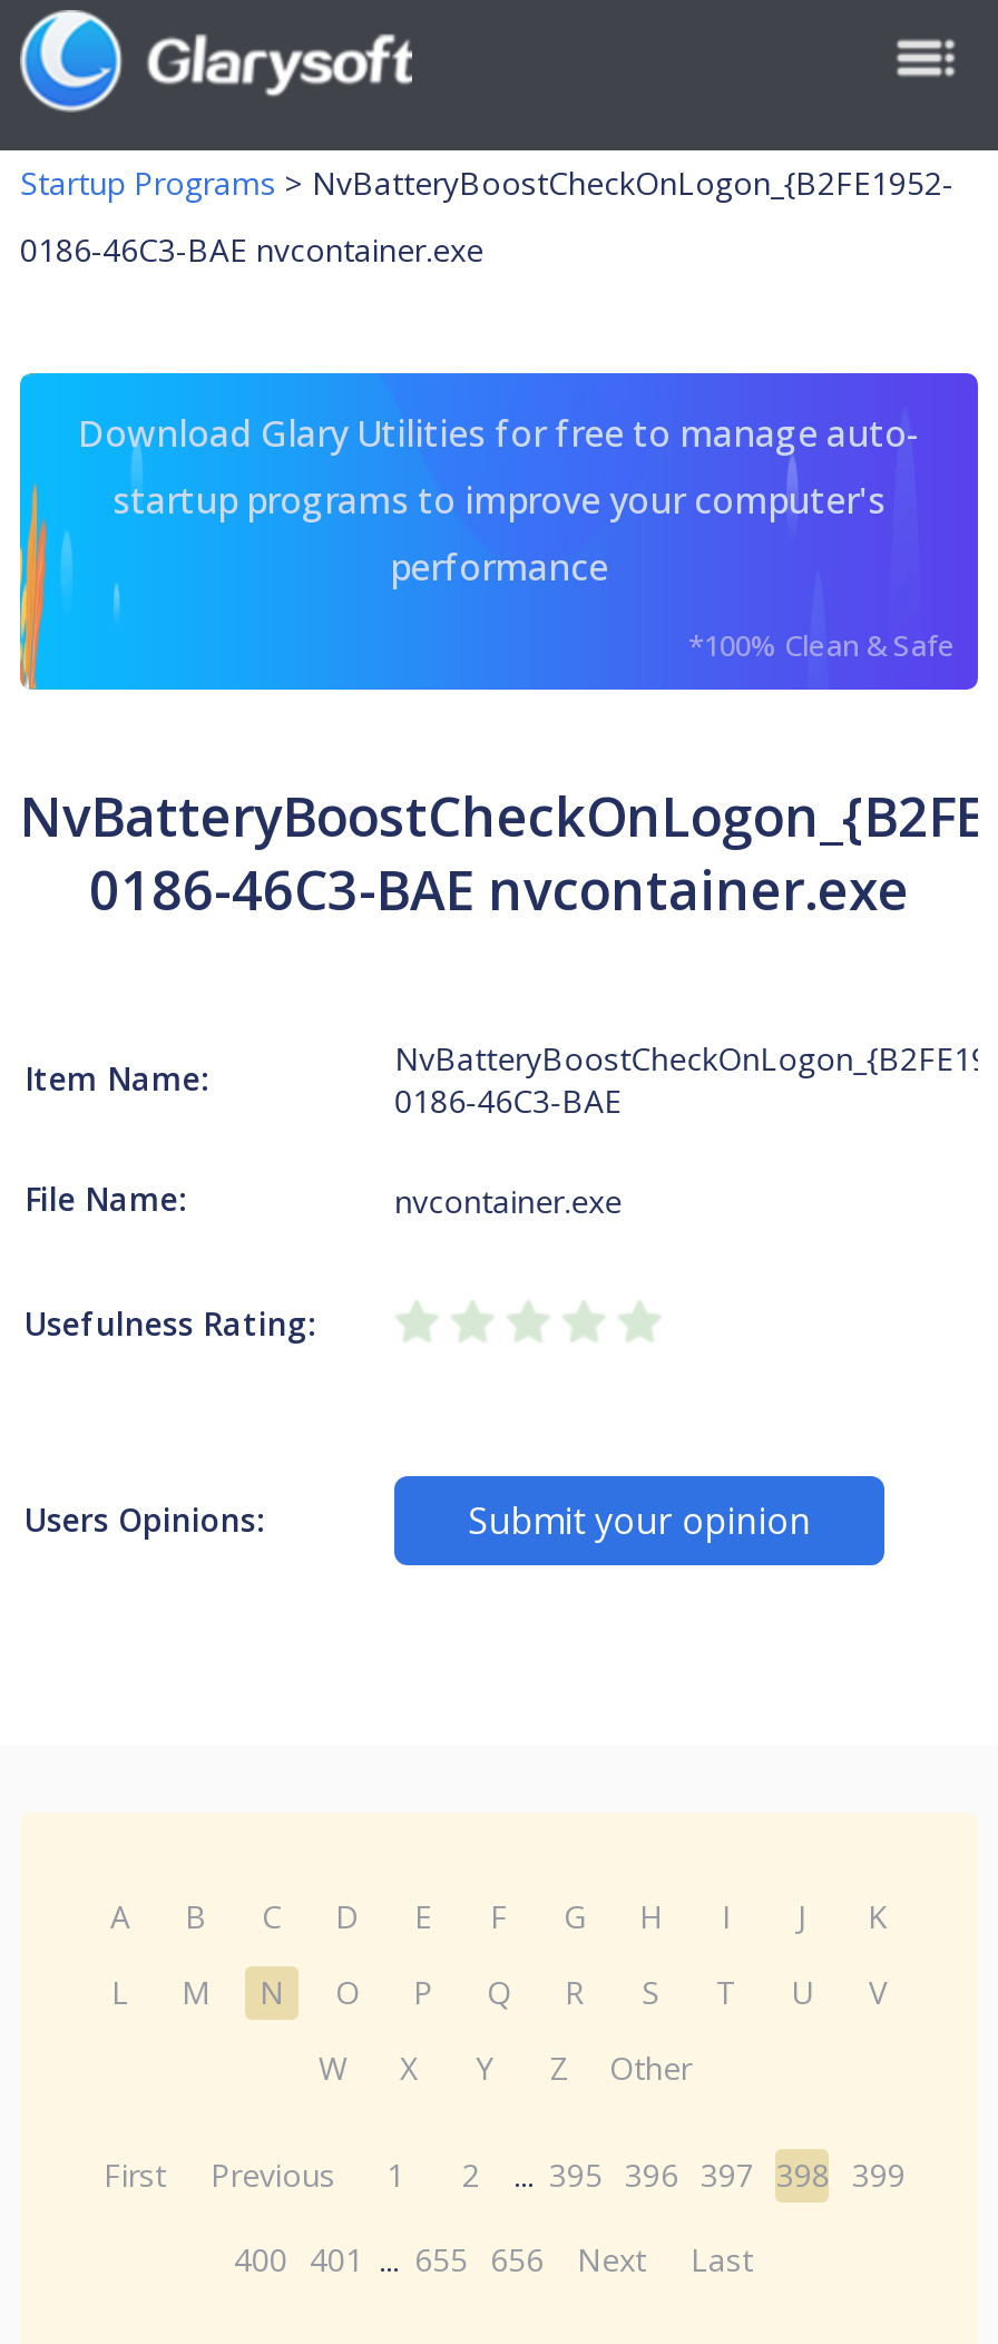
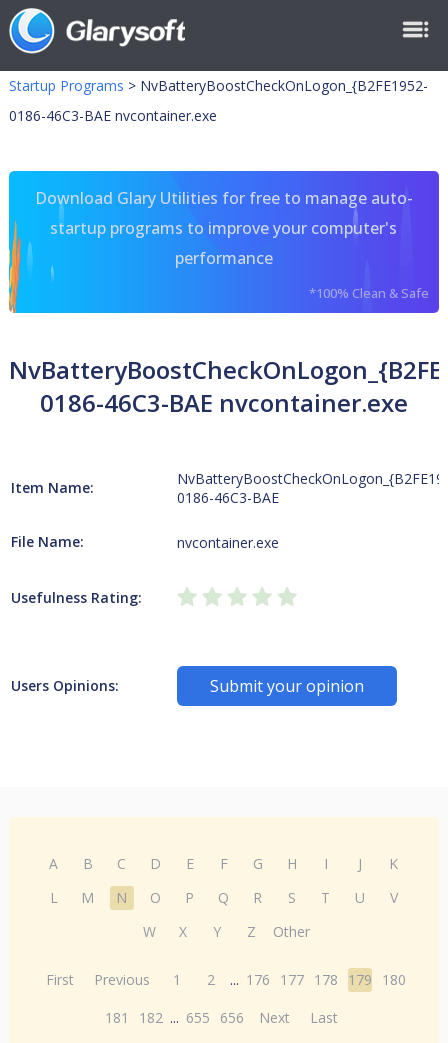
[104,2153,906,2196] First Previous 1 2 ... 395 396 397 398 399 -> [46,970,406,989] First Previous 1 2 ... 176 177 178 179 180
[234,2238,753,2280] 400 401 ... 655 656 Next Last -> [105,1008,338,1027] 181 182 ... 655 656 Next Last

